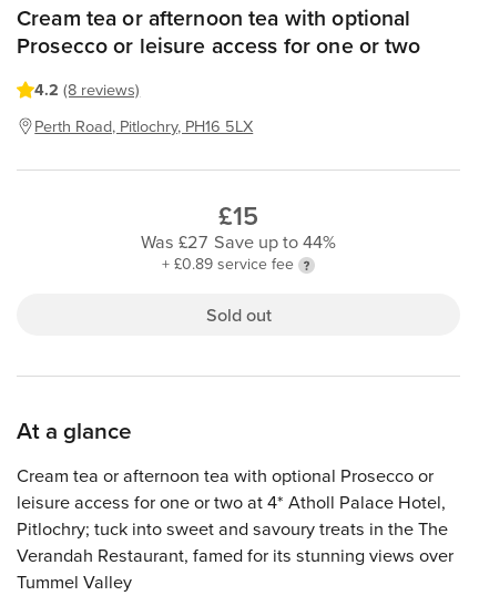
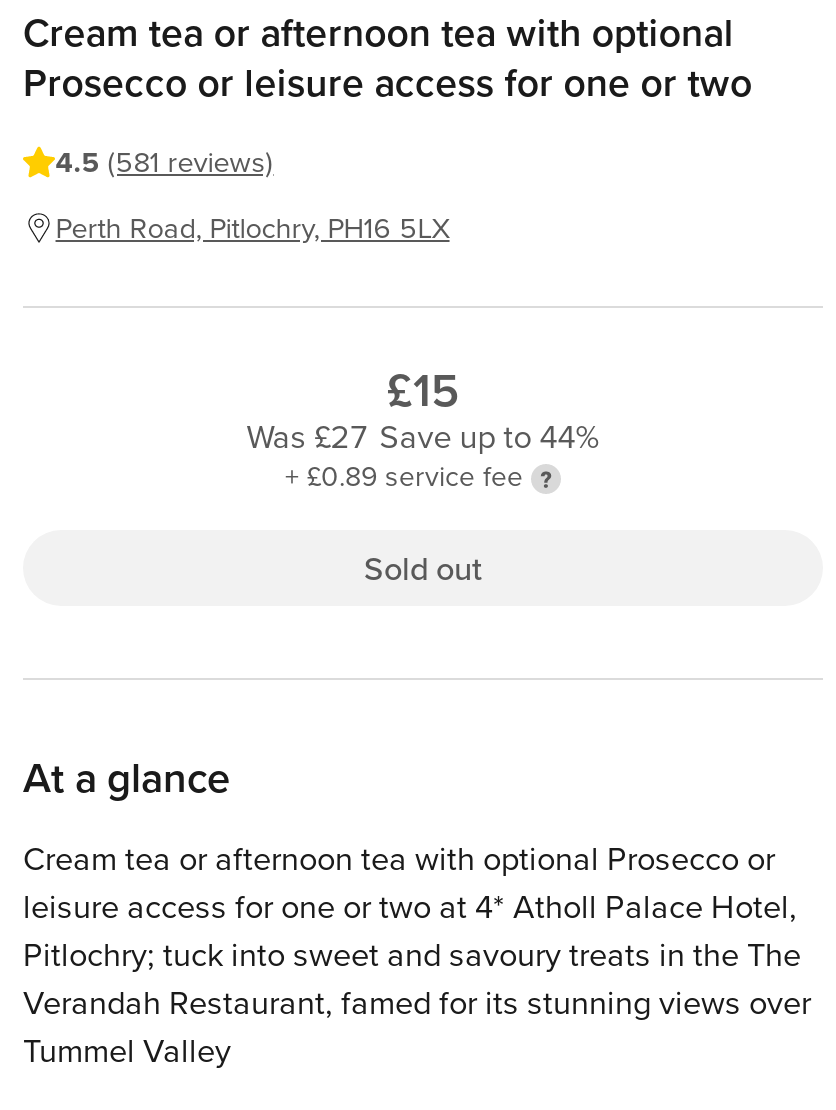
[35,78,140,101] 4.2 (8 reviews) -> [56,141,274,183] 4.5 (581 reviews)

